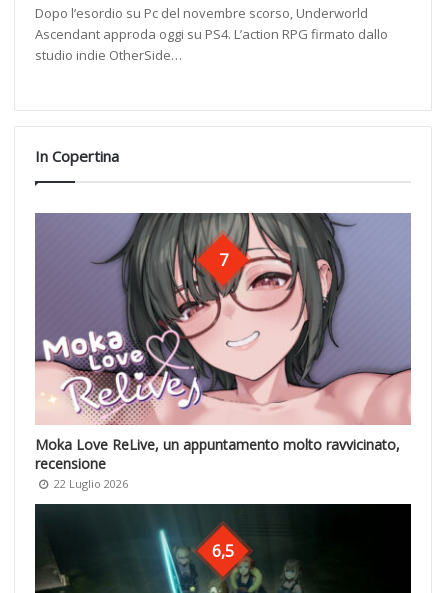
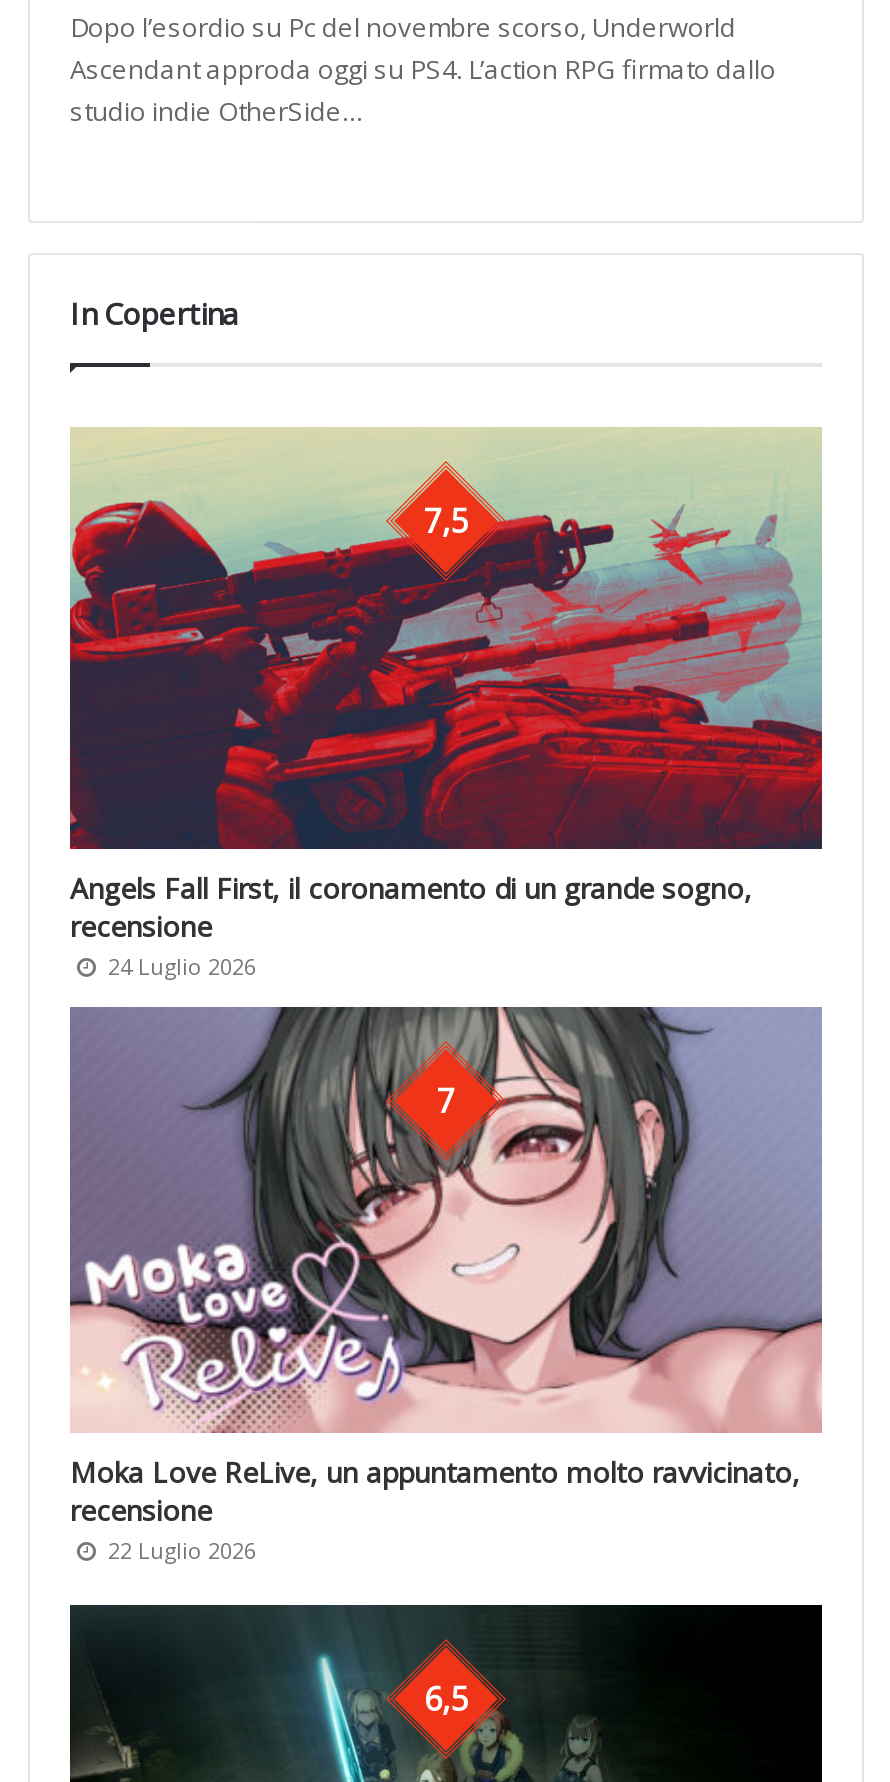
none -> [68,426,824,852] [image] | 7,5
none -> [70,870,752,982] Angels Fall First, il coronamento di un grande sogno, | recensione | 24 Luglio 2026

